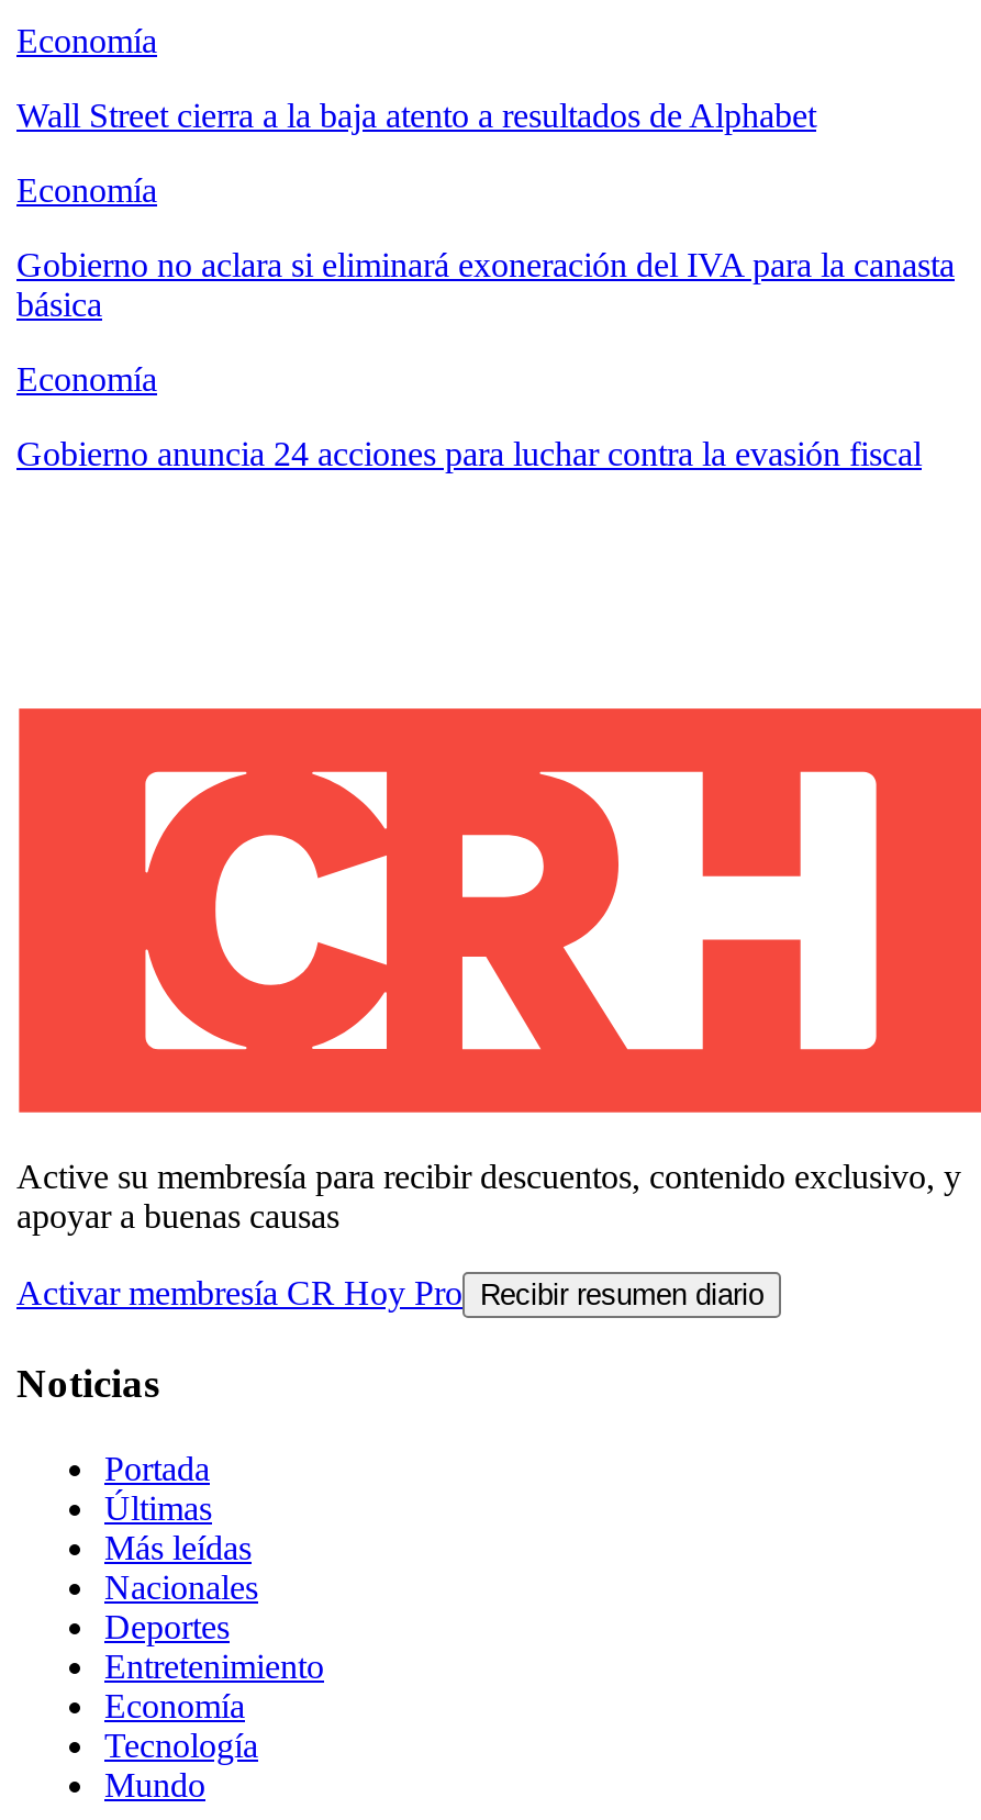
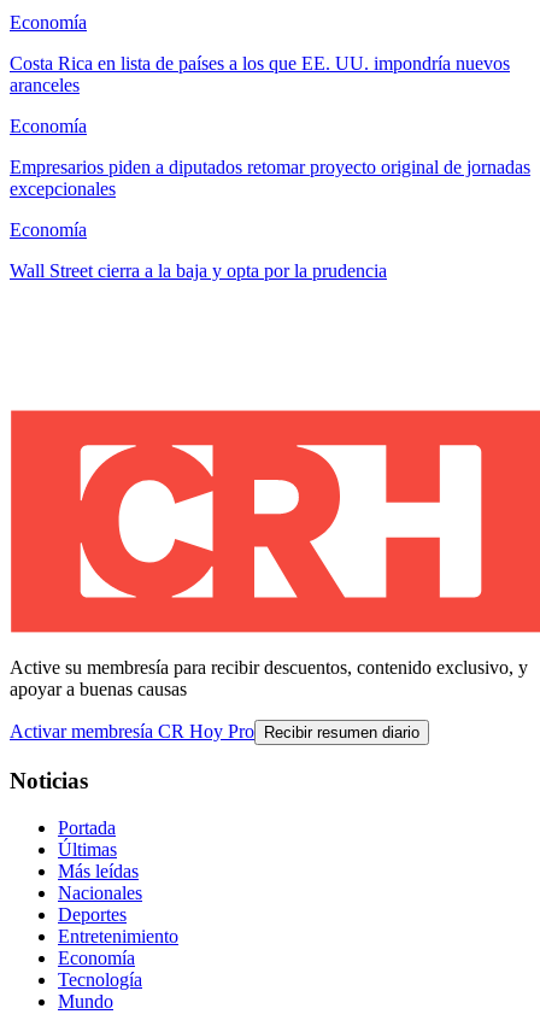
[16,97,816,134] Wall Street cierra a la baja atento a resultados de Alphabet -> [10,53,510,95] Costa Rica en lista de países a los que EE. UU. impondría nuevos | aranceles
[16,246,955,323] Gobierno no aclara si eliminará exoneración del IVA para la canasta | básica -> [10,157,530,199] Empresarios piden a diputados retomar proyecto original de jornadas | excepcionales
[16,435,922,473] Gobierno anuncia 24 acciones para luchar contra la evasión fiscal -> [10,261,387,281] Wall Street cierra a la baja y opta por la prudencia

